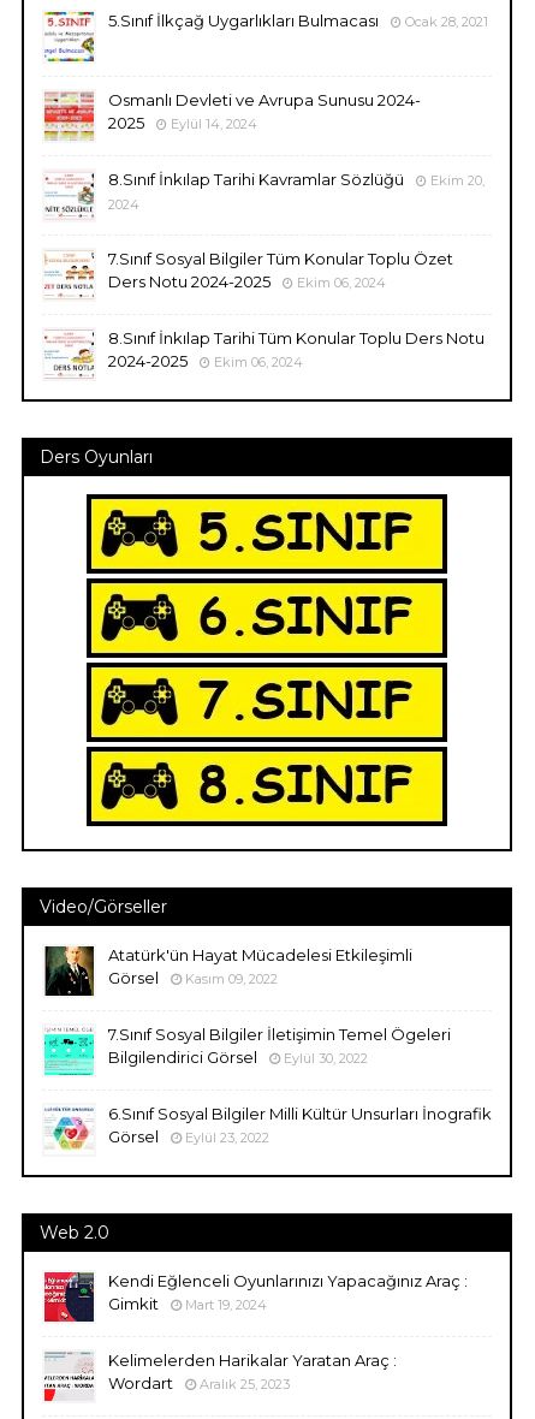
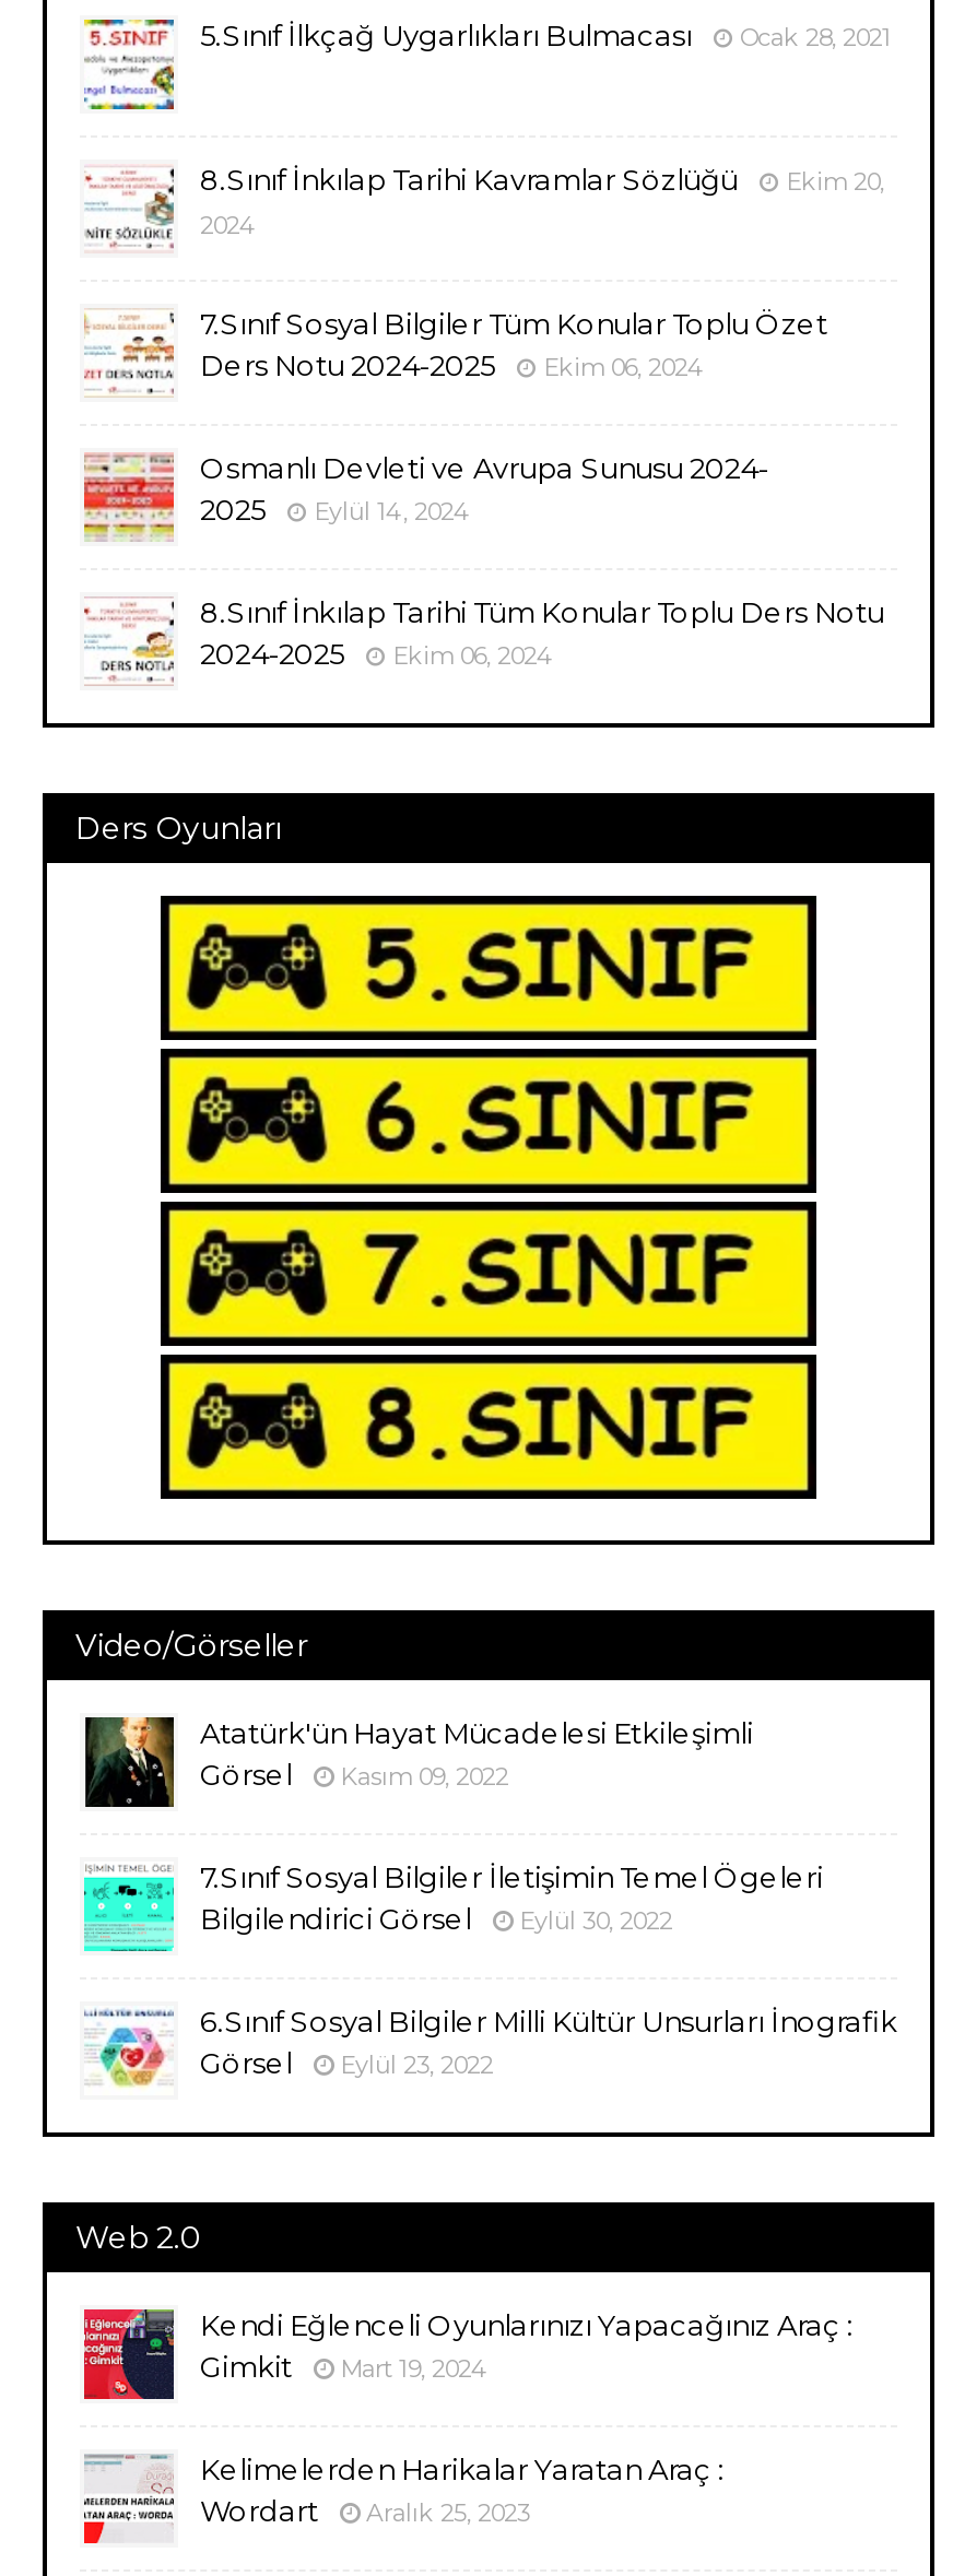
moved [43,91,421,139] -> [82,451,768,537]: [image] | Osmanlı Devleti ve Avrupa Sunusu 2024- | 2025 | Eylül 14, 2024
moved [43,170,485,291] -> [82,163,884,383]: [image] | 8.Sınıf İnkılap Tarihi Kavramlar Sözlüğü | Ekim 20, | 2024 | 7.Sınıf Sosyal Bilgiler Tüm Konular Toplu Özet | Ders Notu 2024-2025 | Ekim 06, 2024

